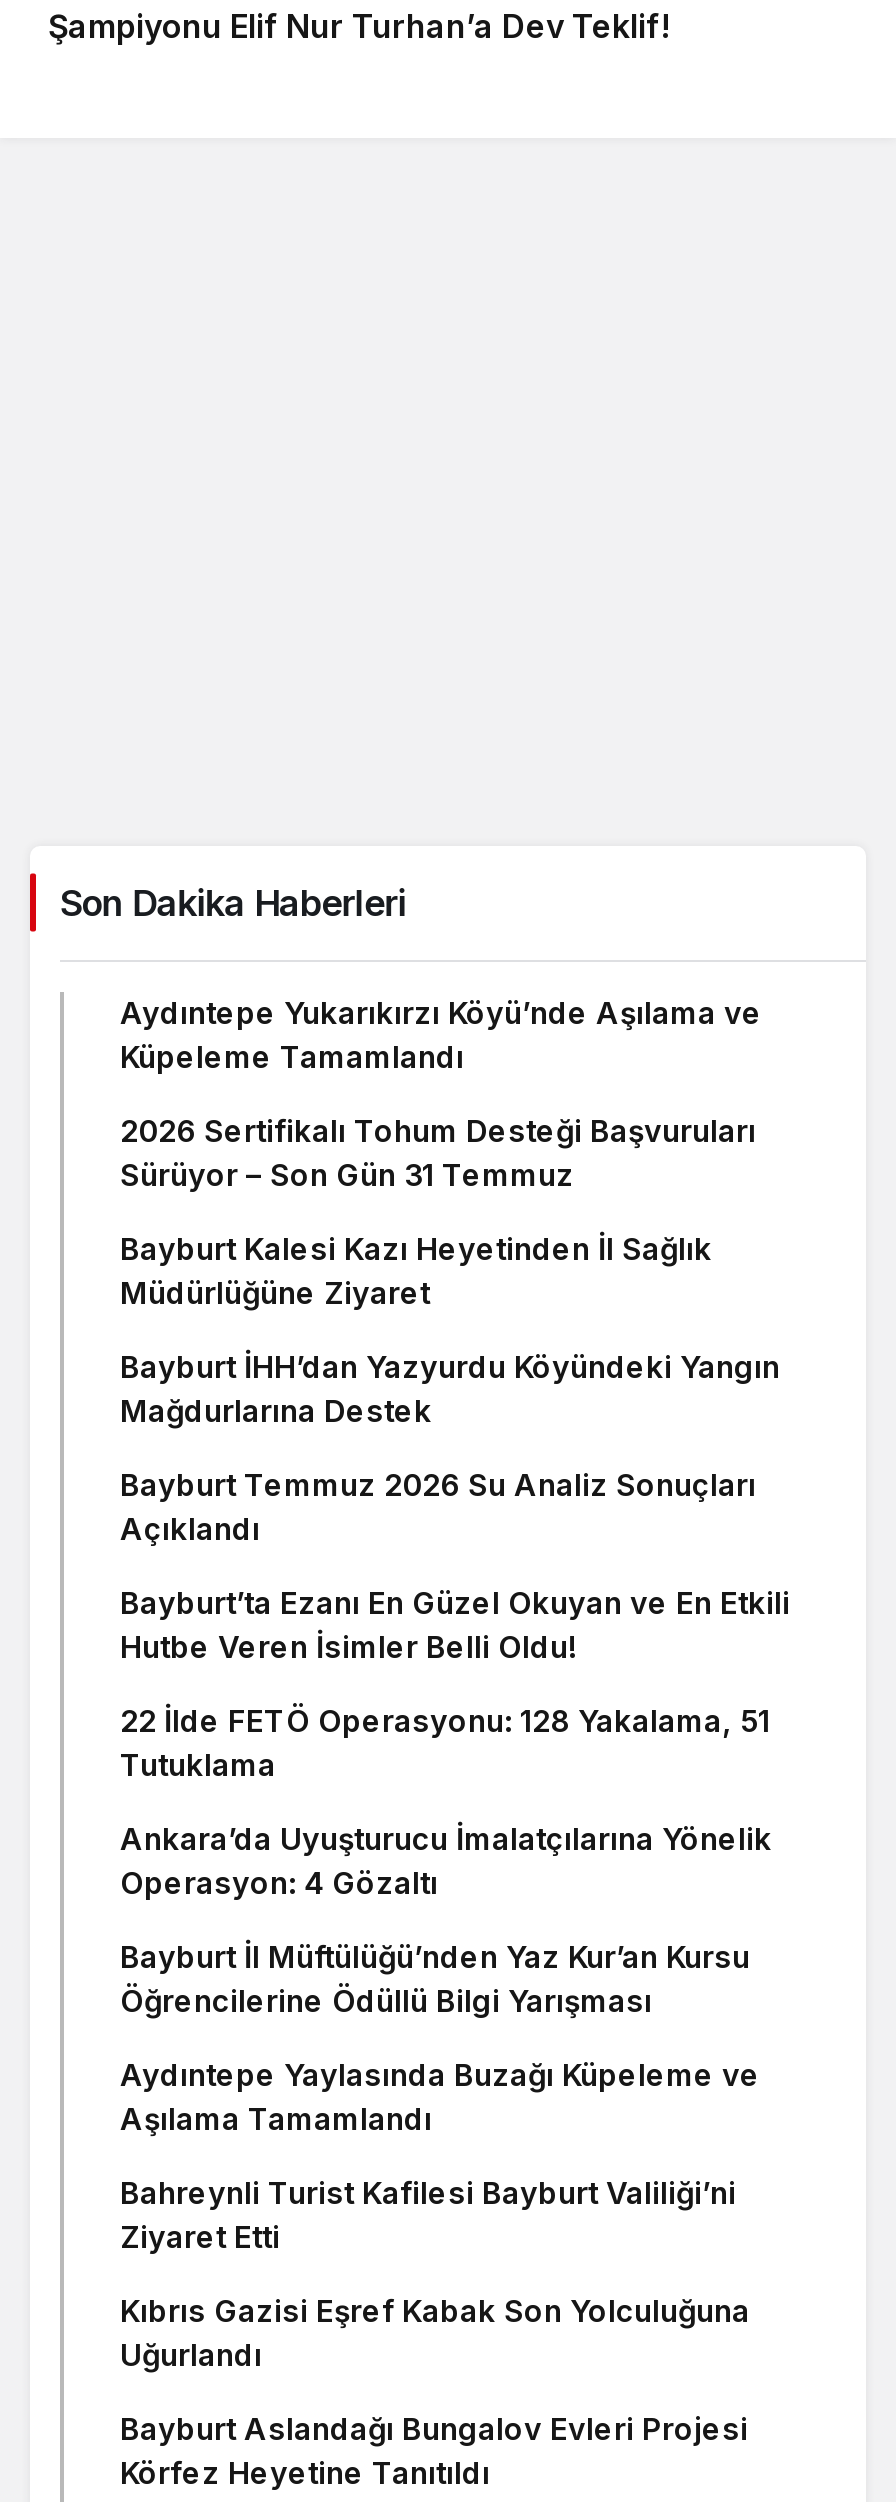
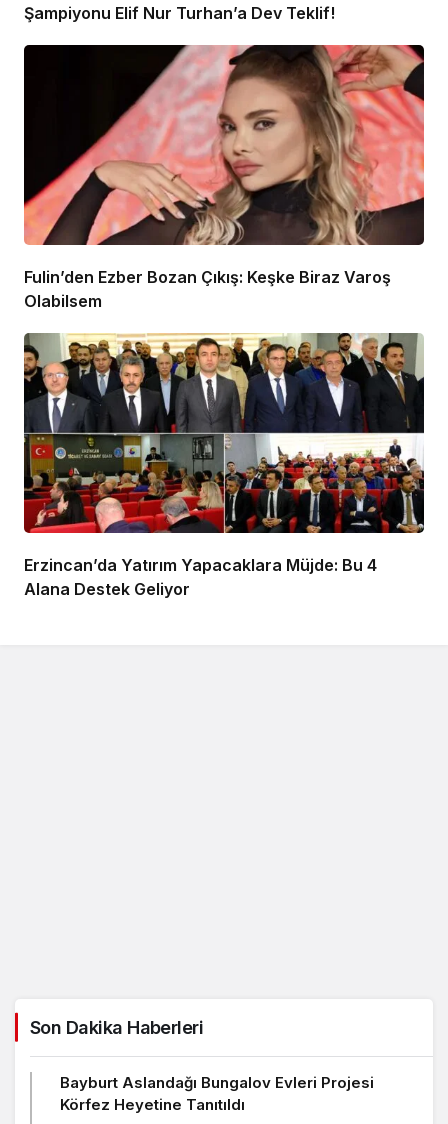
none -> [23,44,425,311] [image] | Fulin’den Ezber Bozan Çıkış: Keşke Biraz Varoş | Olabilsem
none -> [23,332,425,599] [image] | Erzincan’da Yatırım Yapacaklara Müjde: Bu 4 | Alana Destek Geliyor
moved [60,882,406,924] -> [30,1017,203,1038]: Son Dakika Haberleri
[120,994,790,2374] Aydıntepe Yukarıkırzı Köyü’nde Aşılama ve | Küpeleme Tamamlandı | 2026 Sertifikalı Tohum Desteği Başvuruları | Sürüyor – Son Gün 31 Temmuz | Bayburt Kalesi Kazı Heyetinden İl Sağlık | Müdürlüğüne Ziyaret | Bayburt İHH’dan Yazyurdu Köyündeki Yangın | Mağdurlarına Destek | Bayburt Temmuz 2026 Su Analiz Sonuçları | Açıklandı | Bayburt’ta Ezanı En Güzel Okuyan ve En Etkili | Hutbe Veren İsimler Belli Oldu! | 22 İlde FETÖ Operasyonu: 128 Yakalama, 51 | Tutuklama | Ankara’da Uyuşturucu İmalatçılarına Yönelik | Operasyon: 4 Gözaltı | Bayburt İl Müftülüğü’nden Yaz Kur’an Kursu | Öğrencilerine Ödüllü Bilgi Yarışması | Aydıntepe Yaylasında Buzağı Küpeleme ve | Aşılama Tamamlandı | Bahreynli Turist Kafilesi Bayburt Valiliği’ni | Ziyaret Etti | Kıbrıs Gazisi Eşref Kabak Son Yolculuğuna | Uğurlandı -> none

